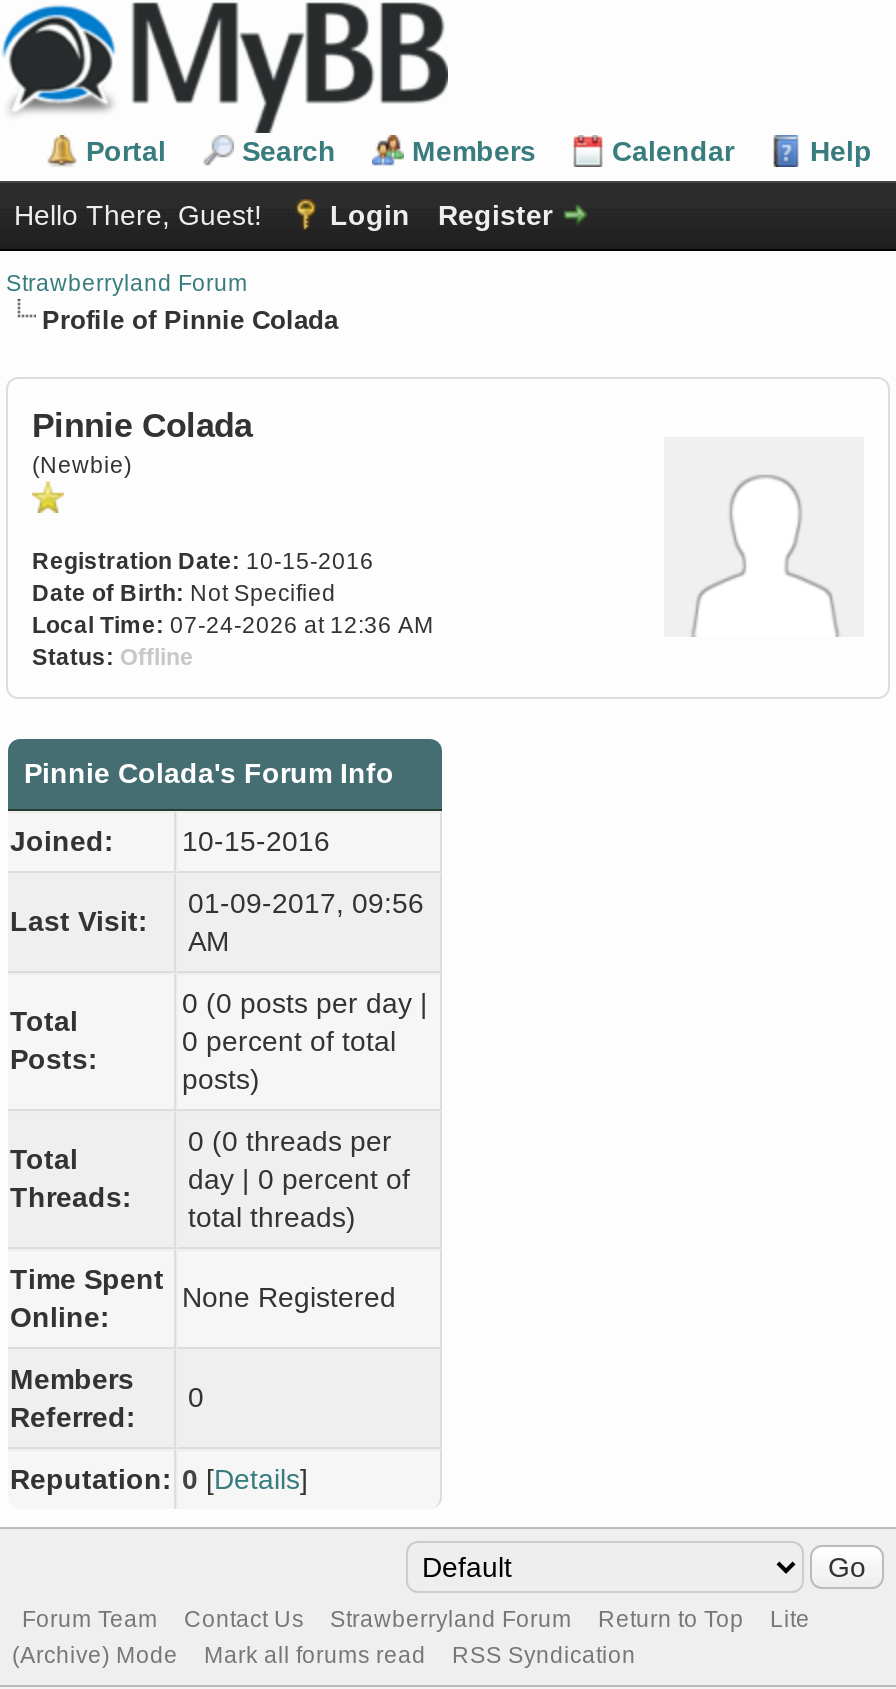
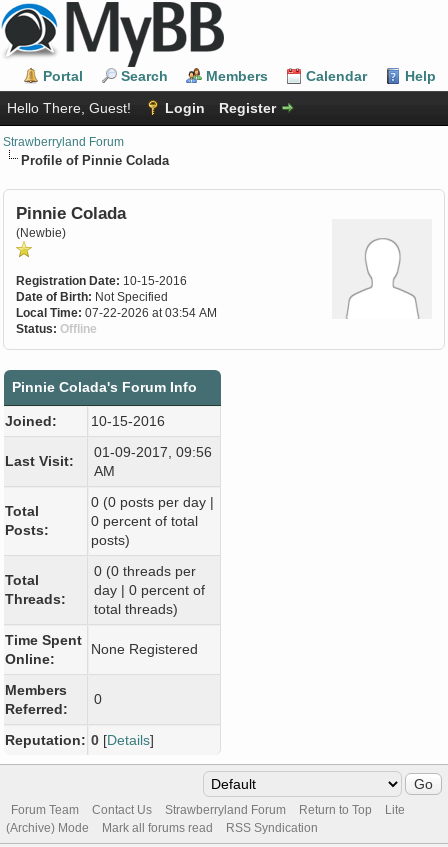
[32,611,434,637] Local Time: 07-24-2026 at 12:36 AM -> [16,306,217,319] Local Time: 07-22-2026 at 03:54 AM

